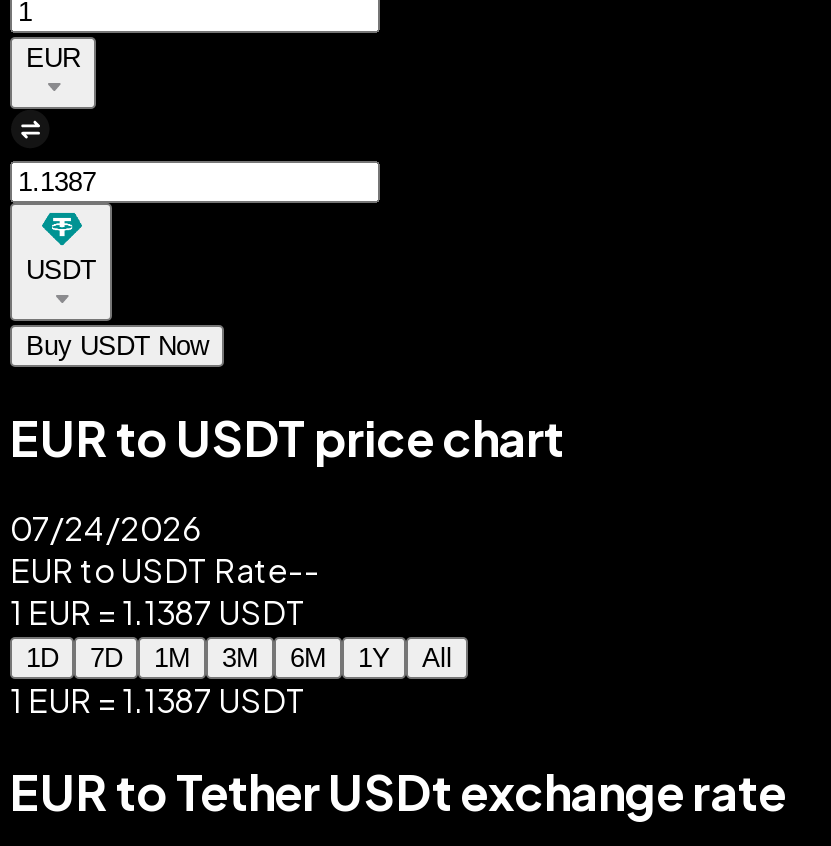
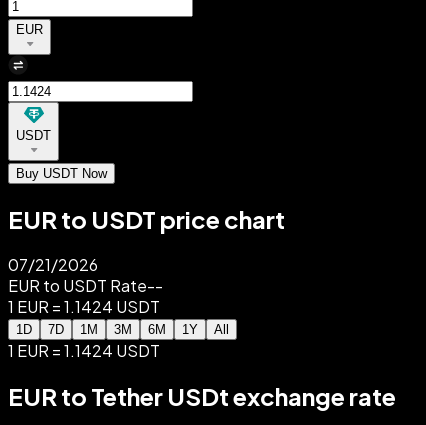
[10,506,200,548] 07/24/2026 -> [8,254,98,275] 07/21/2026
[10,590,306,632] 1 EUR = 1.1387 USDT -> [8,296,160,317] 1 EUR = 1.1424 USDT
[10,678,306,720] 1 EUR = 1.1387 USDT -> [8,340,160,361] 1 EUR = 1.1424 USDT

